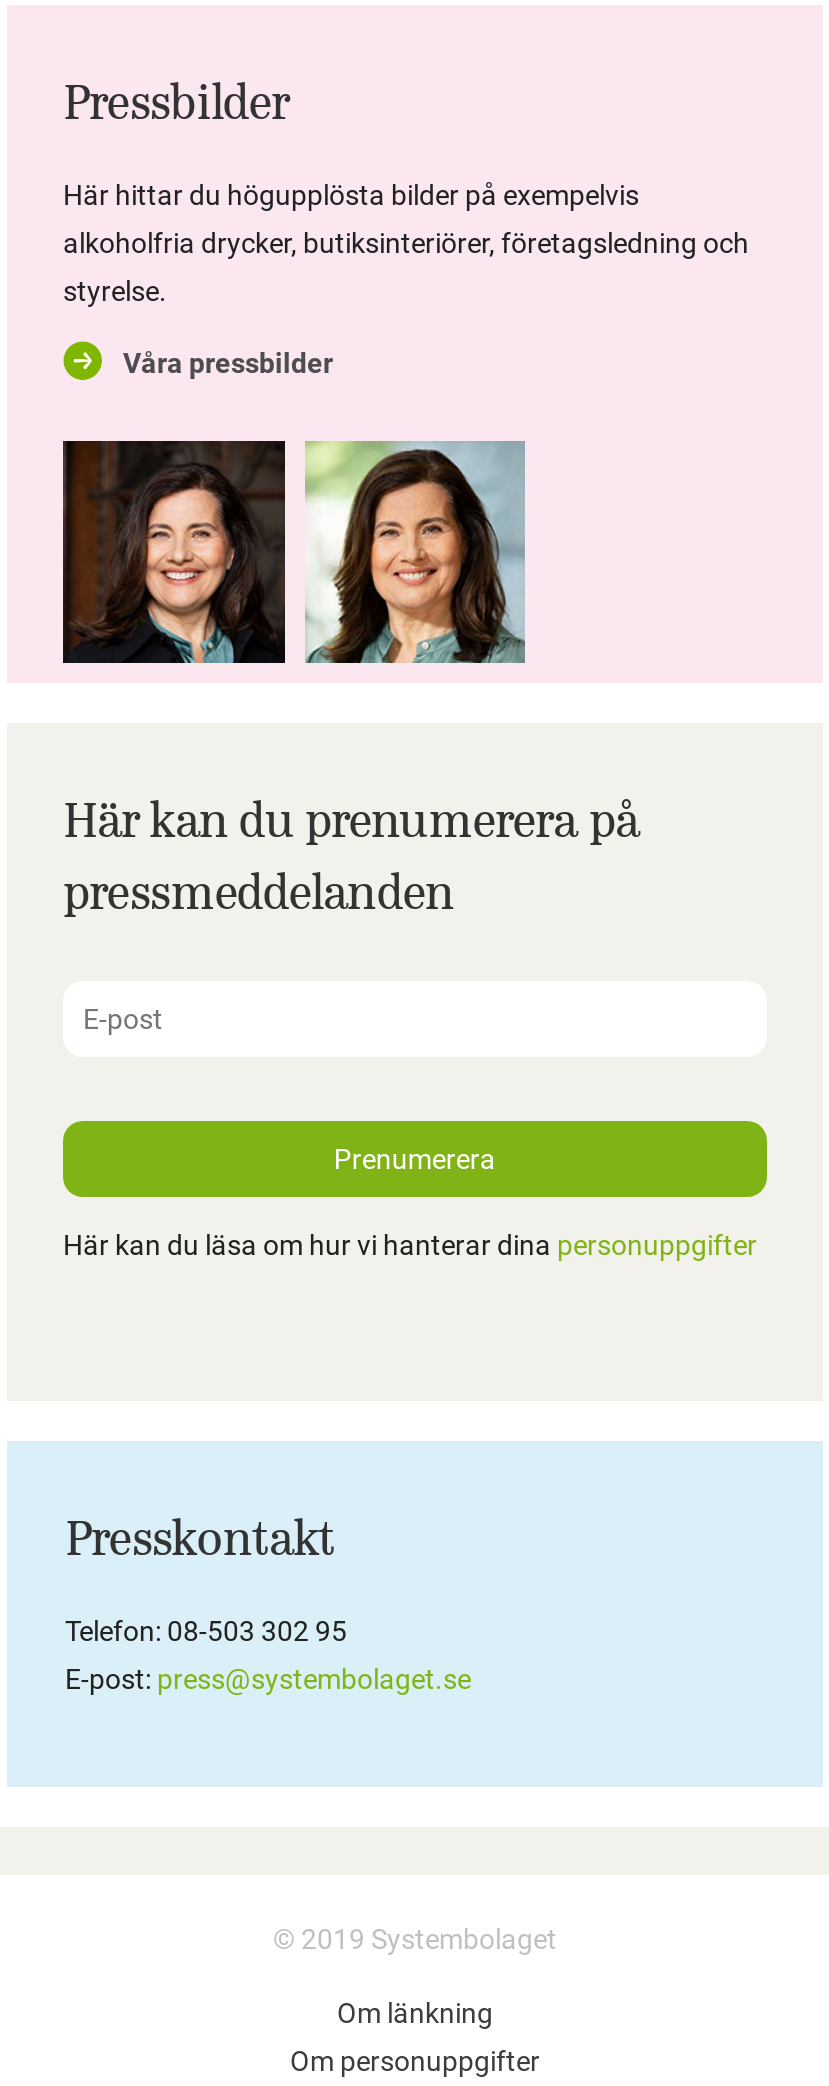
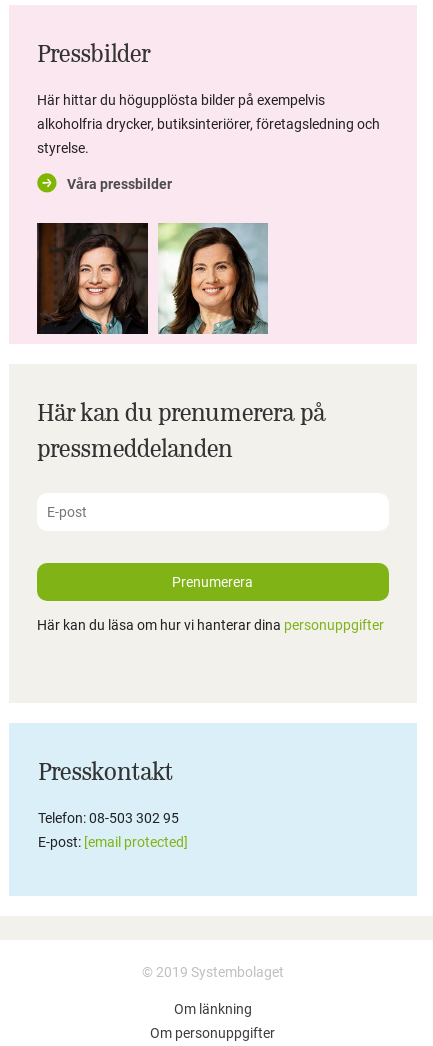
[65,1662,471,1694] E-post: press@systembolaget.se -> [38,834,188,850] E-post: [email protected]

